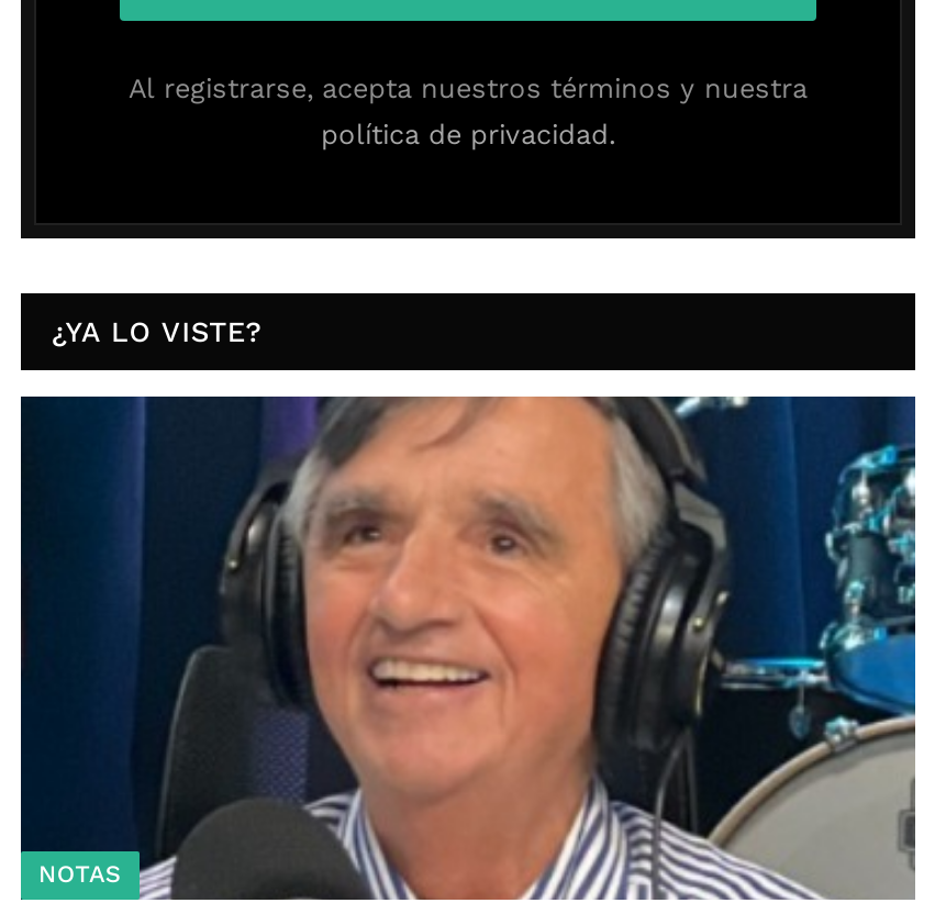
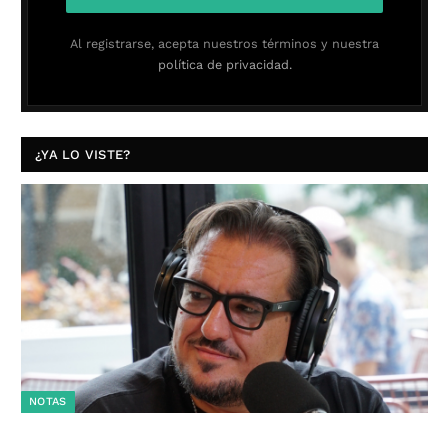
[19,394,917,902] [image] -> [21,183,428,414] [image]

